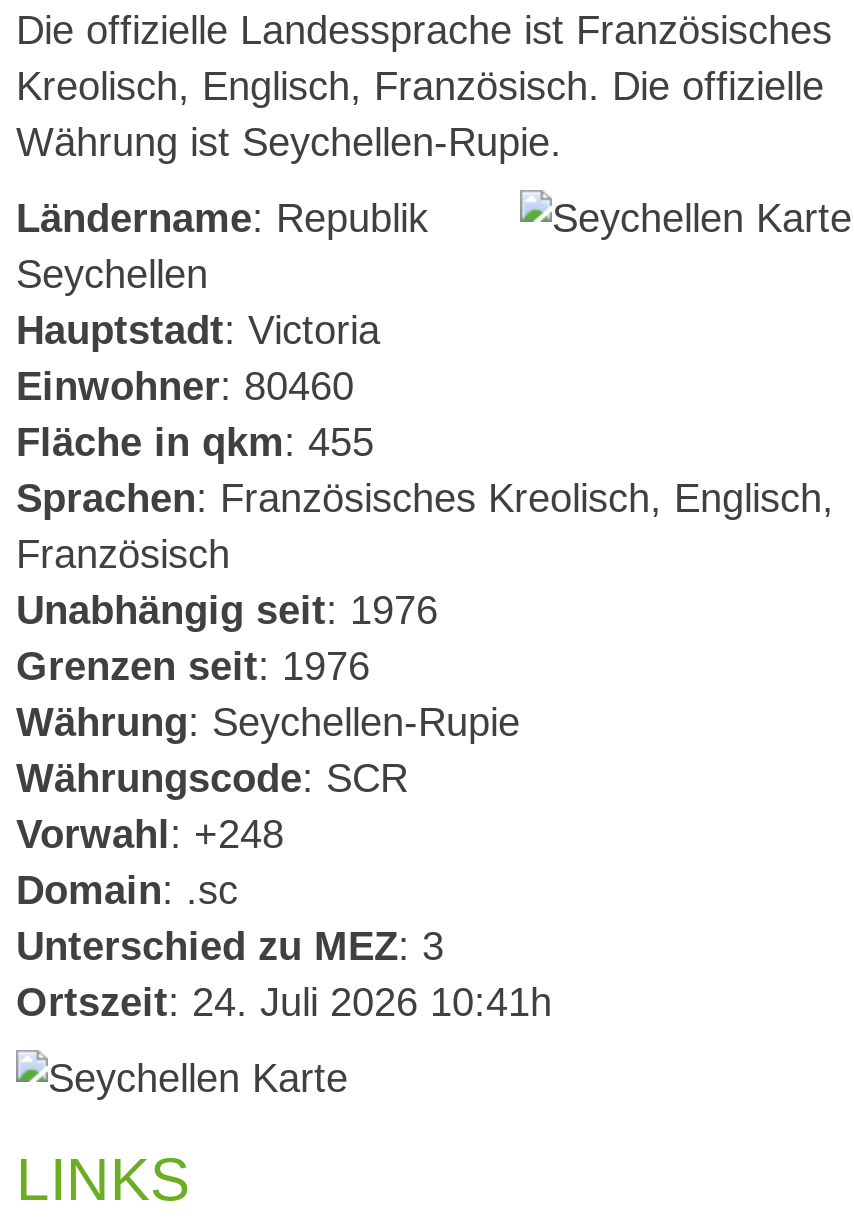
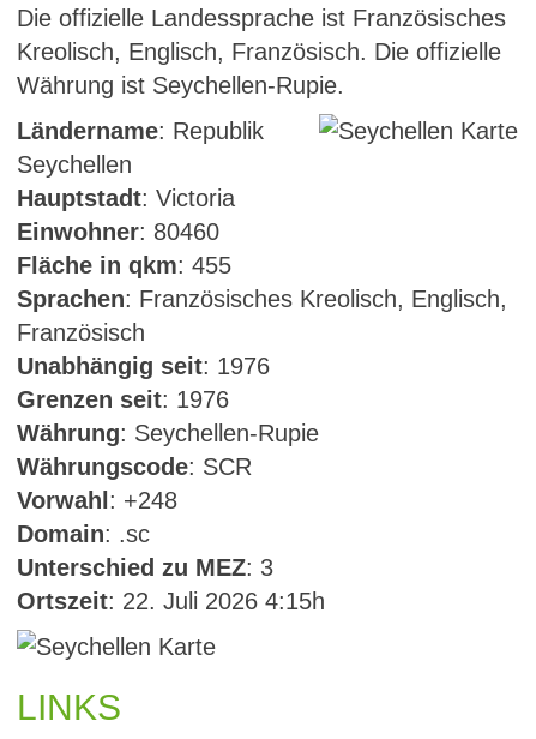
[16,980,552,1024] Ortszeit: 24. Juli 2026 10:41h -> [17,588,325,614] Ortszeit: 22. Juli 2026 4:15h

